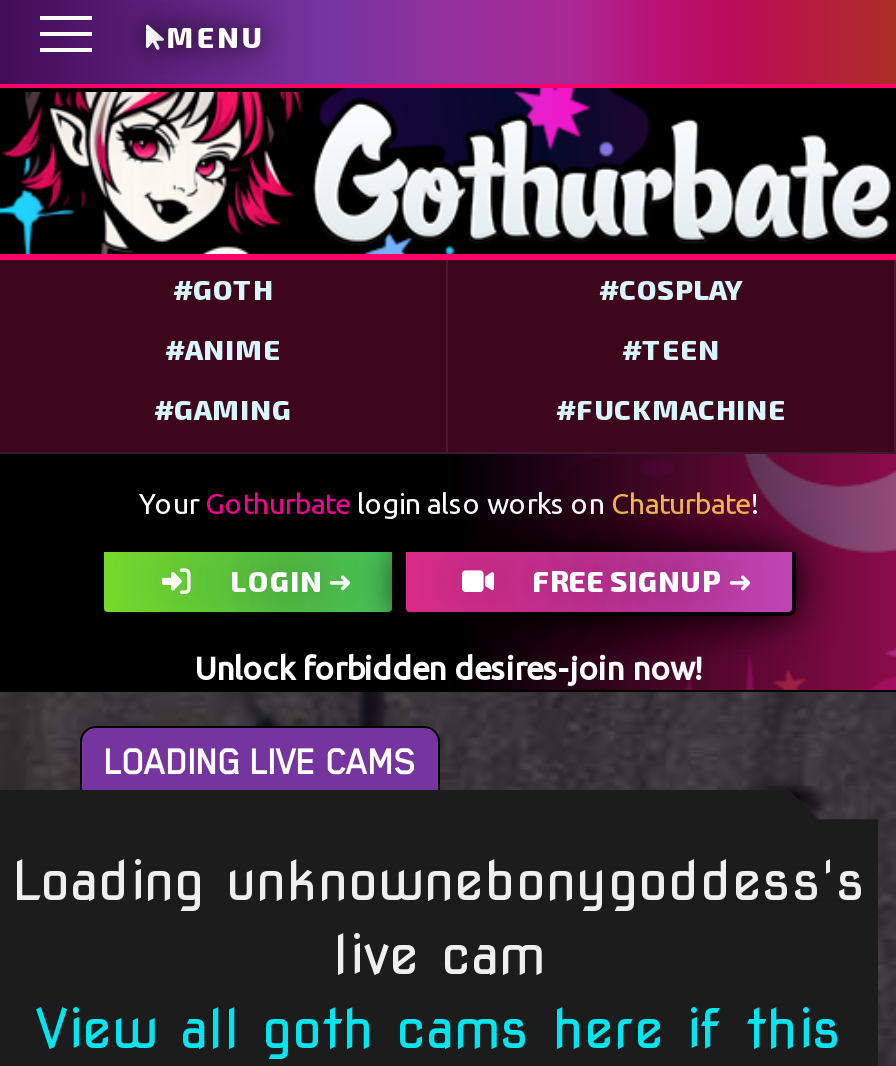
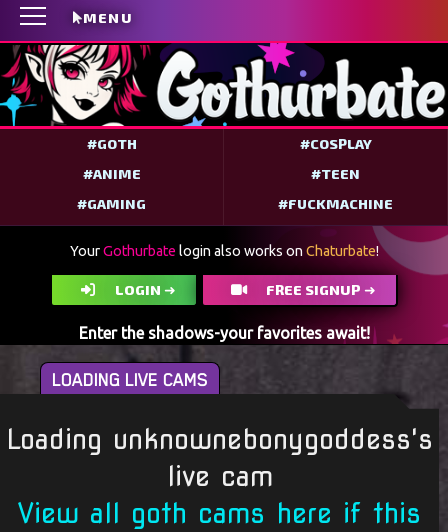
[194,649,702,685] Unlock forbidden desires-join now! -> [78,324,369,342] Enter the shadows-your favorites await!

